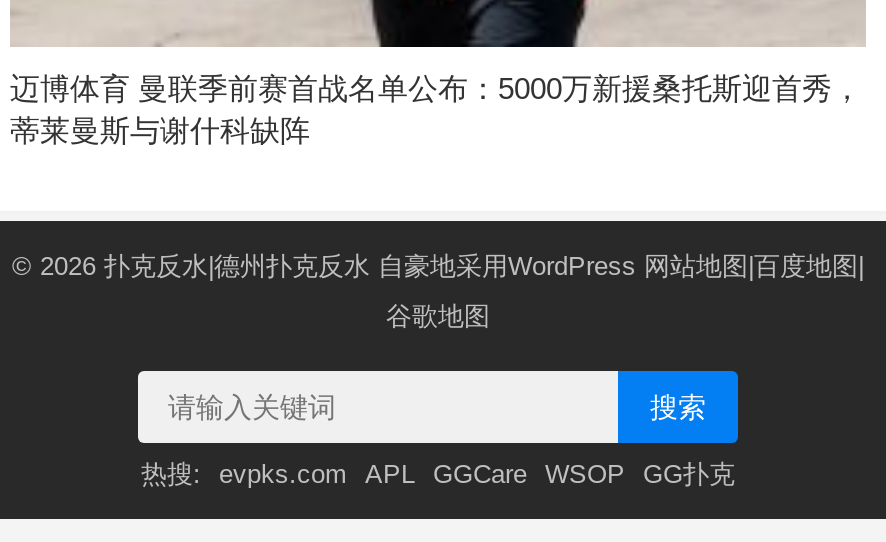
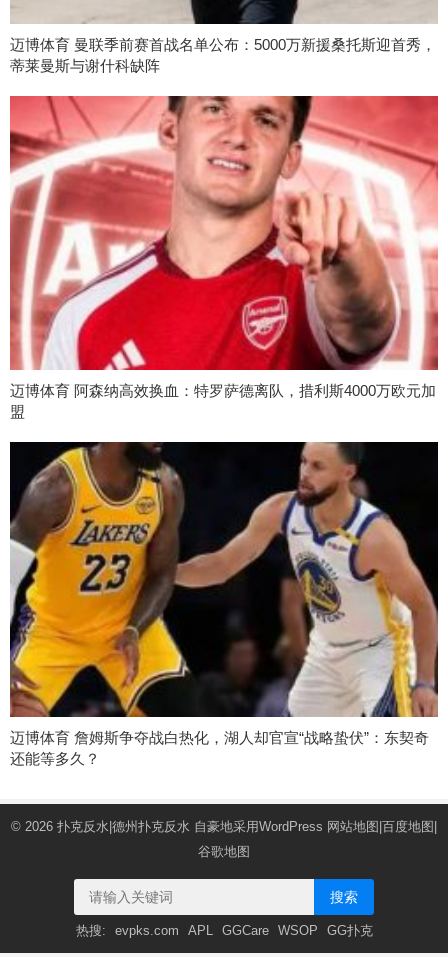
none -> [9,441,439,767] [image] | 迈博体育 詹姆斯争夺战白热化，湖人却官宣“战略蛰伏”：东契奇 | 还能等多久？
none -> [10,95,438,420] [image] | 迈博体育 阿森纳高效换血：特罗萨德离队，措利斯4000万欧元加 | 盟

